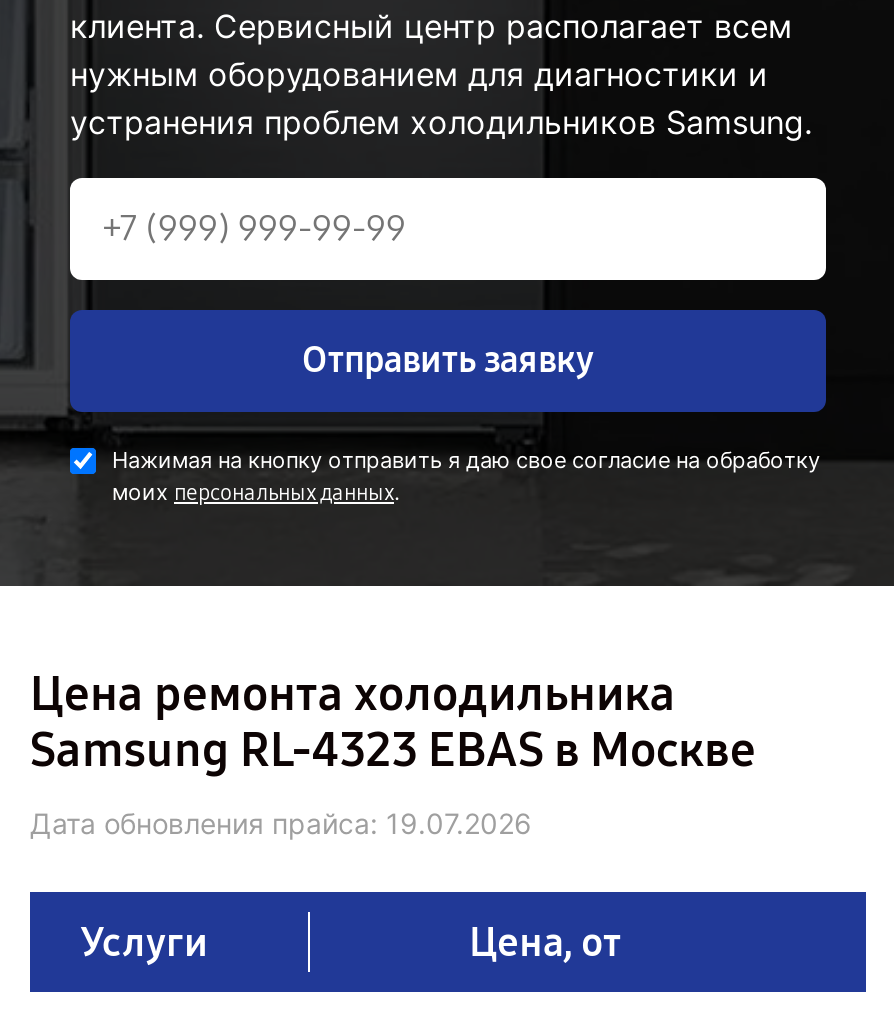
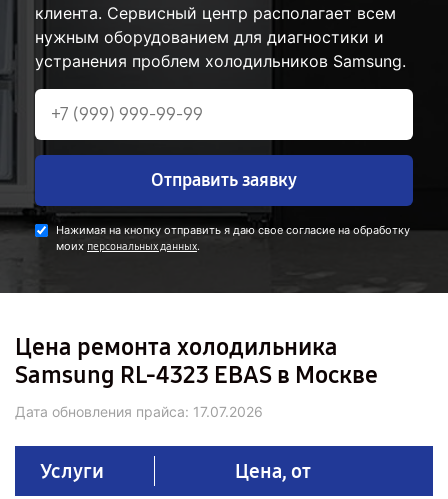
[30,806,532,840] Дата обновления прайса: 19.07.2026 -> [15,403,263,420] Дата обновления прайса: 17.07.2026

